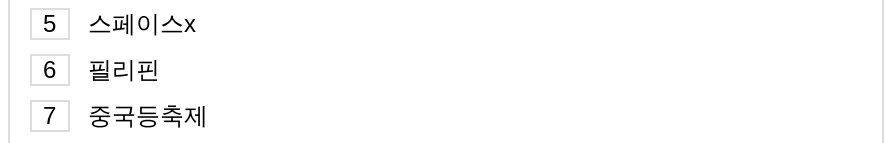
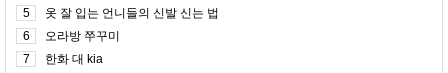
[88,10,196,38] 스페이스x -> [45,6,219,20] 옷 잘 입는 언니들의 신발 신는 법
[88,56,160,84] 필리핀 -> [45,29,120,43] 오라방 쭈꾸미
[88,102,208,130] 중국등축제 -> [45,52,103,66] 한화 대 kia

